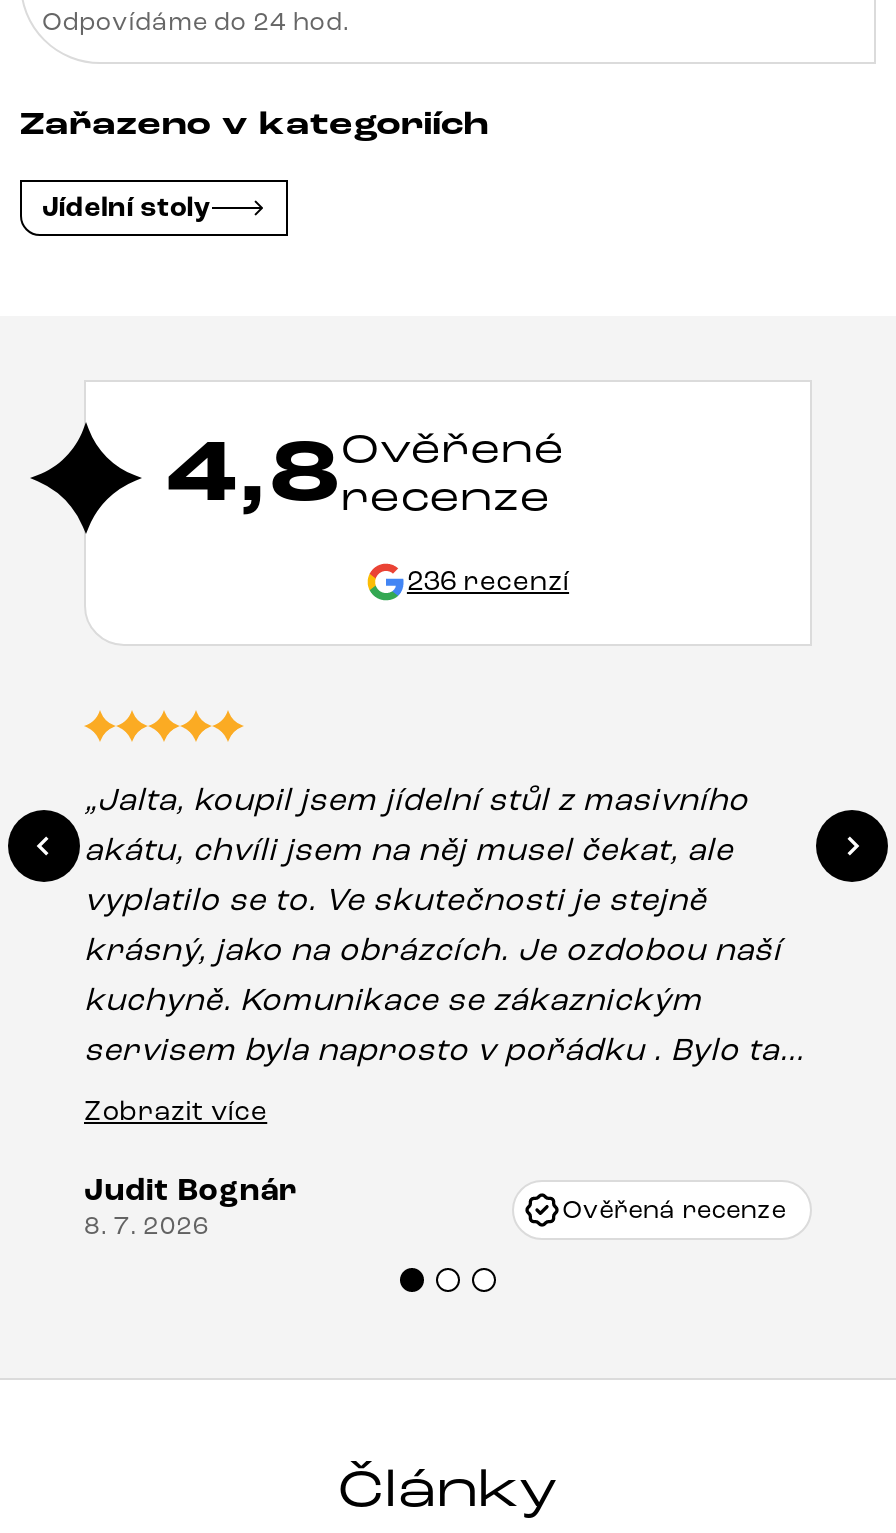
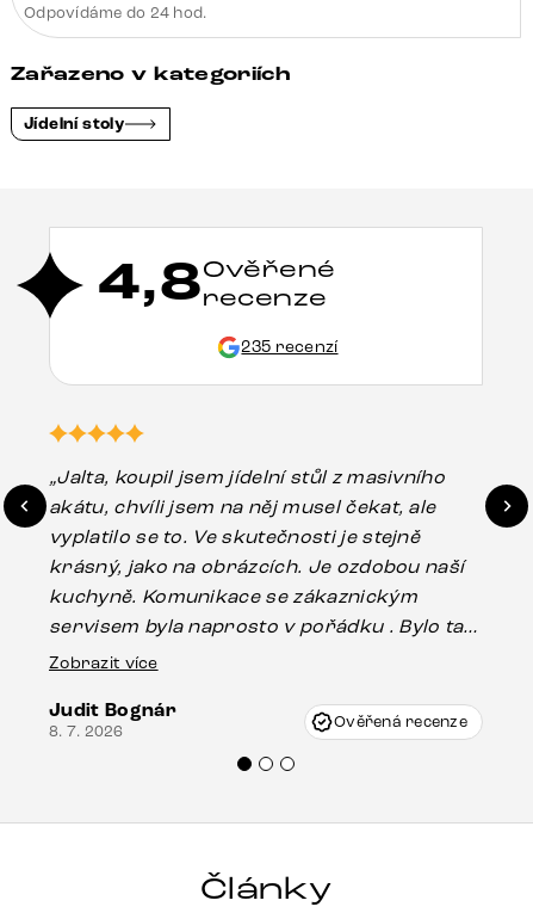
[407,564,569,598] 236 recenzí -> [241,337,338,357] 235 recenzí

